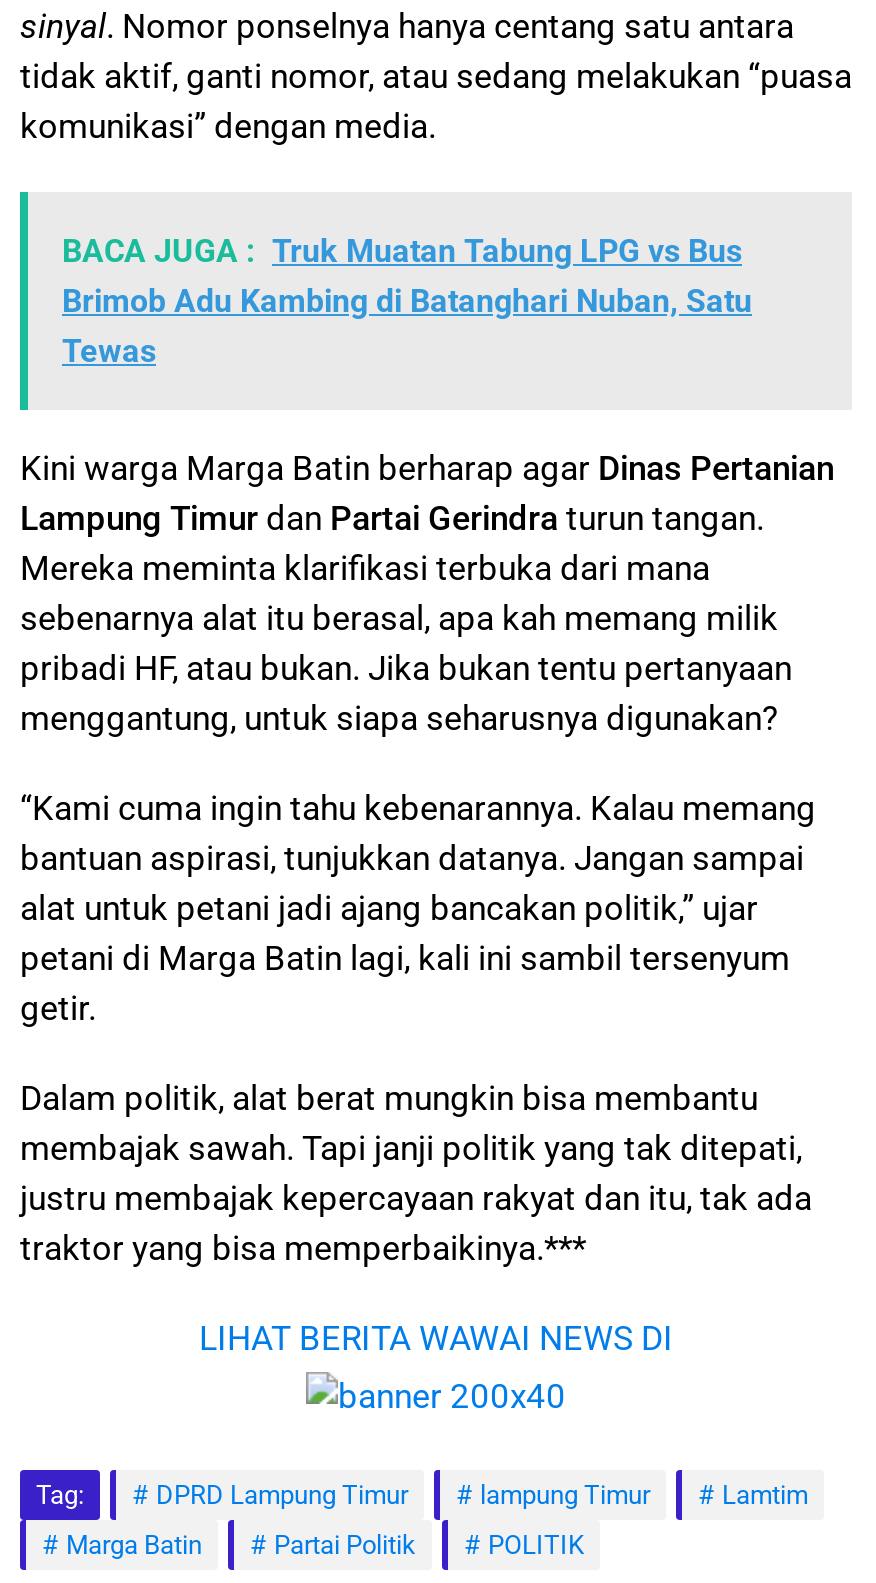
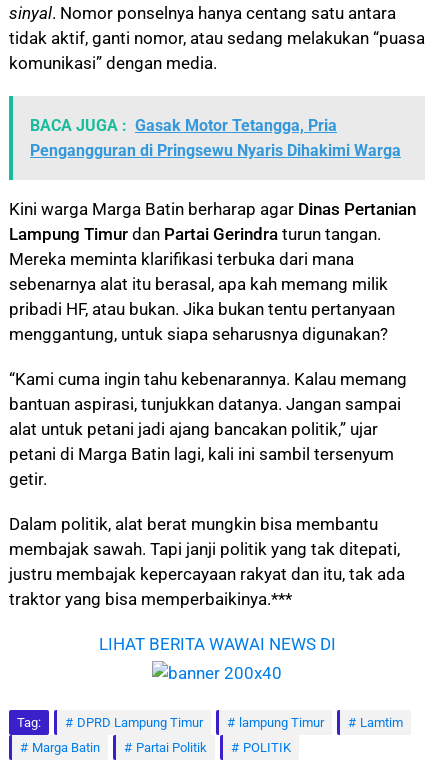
[62,232,752,370] BACA JUGA : Truk Muatan Tabung LPG vs Bus | Brimob Adu Kambing di Batanghari Nuban, Satu | Tewas -> [30,116,401,160] BACA JUGA : Gasak Motor Tetangga, Pria | Pengangguran di Pringsewu Nyaris Dihakimi Warga

